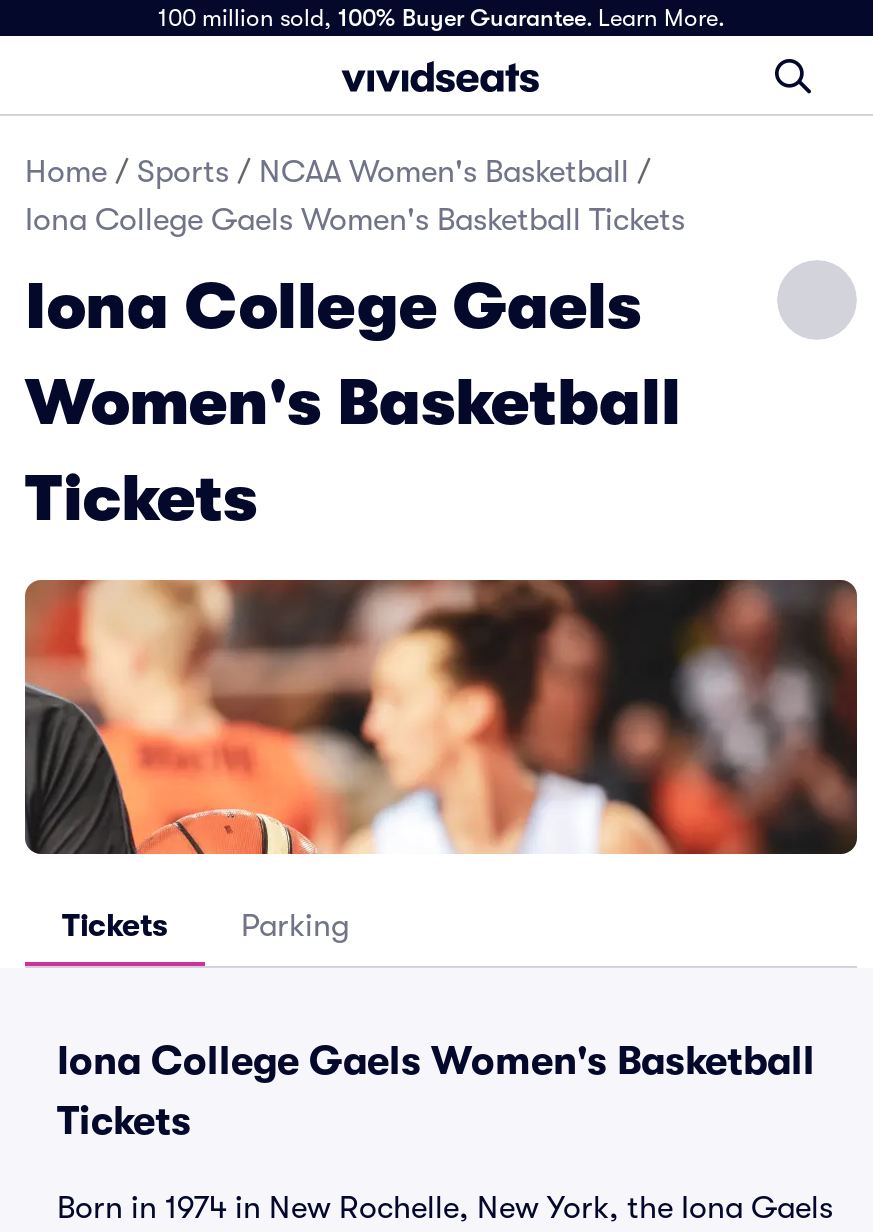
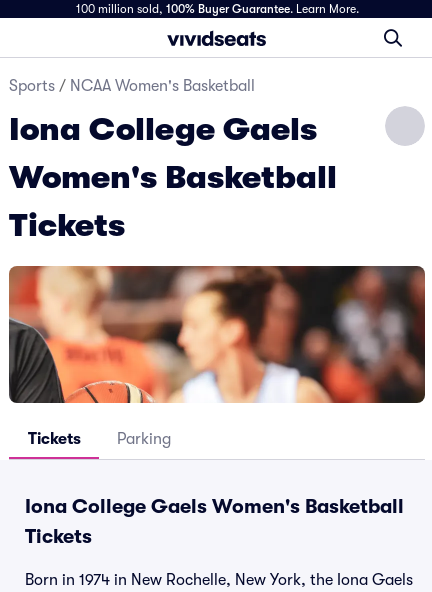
[25,154,685,238] Home / Sports / NCAA Women's Basketball / | Iona College Gaels Women's Basketball Tickets -> [9,77,255,95] Sports / NCAA Women's Basketball

